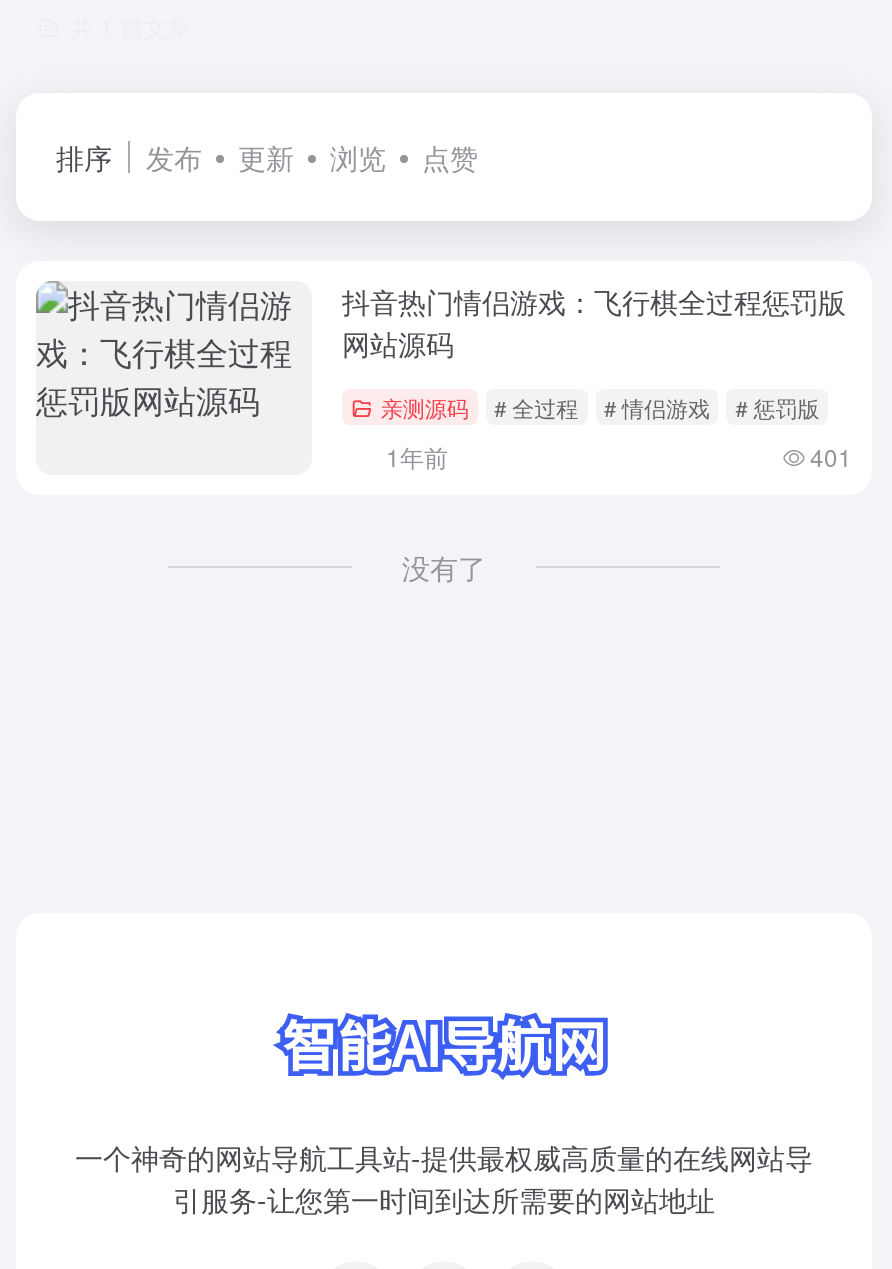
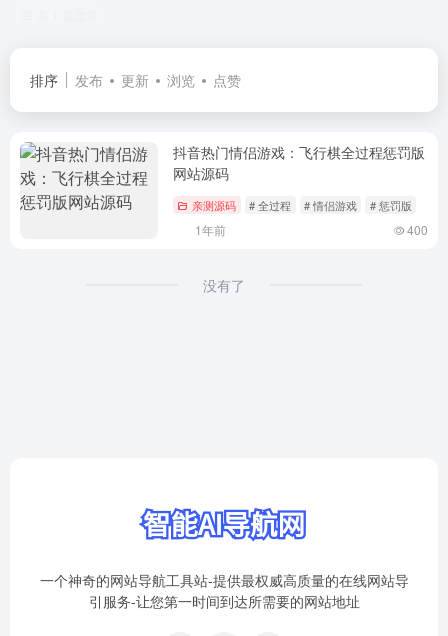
[810,438,852,472] 401 -> [407,221,428,238] 400

